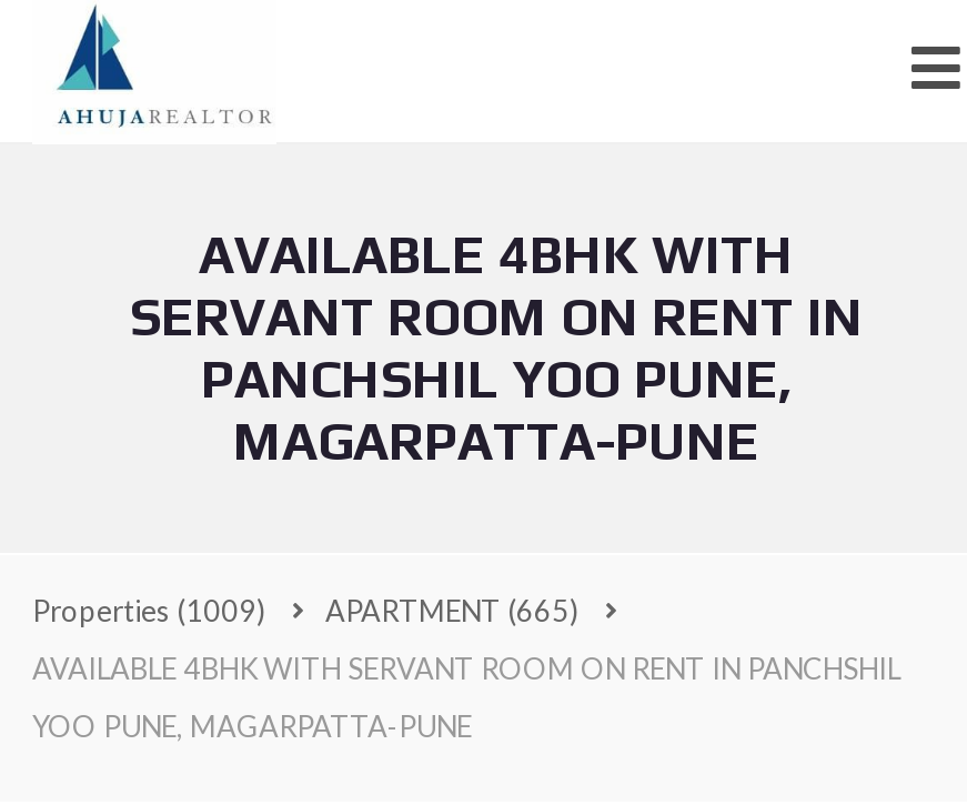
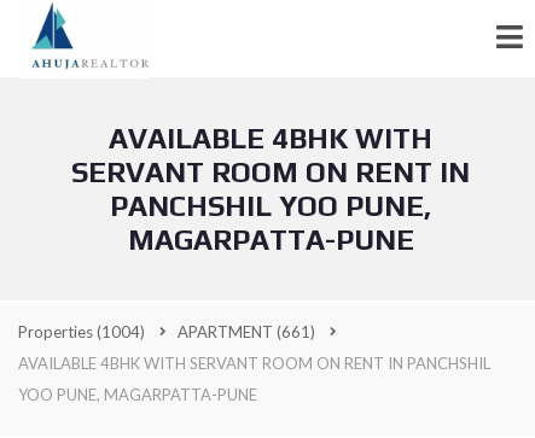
[32,593,265,628] Properties (1009) -> [18,322,145,341] Properties (1004)
[325,593,578,628] APARTMENT (665) -> [178,322,315,341] APARTMENT (661)

